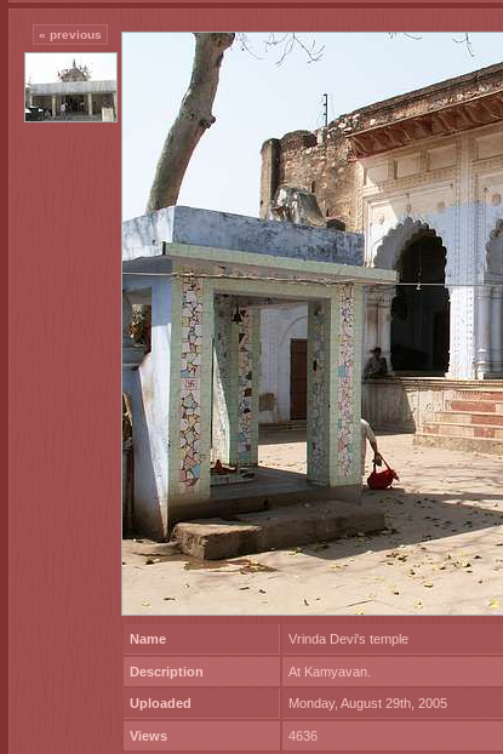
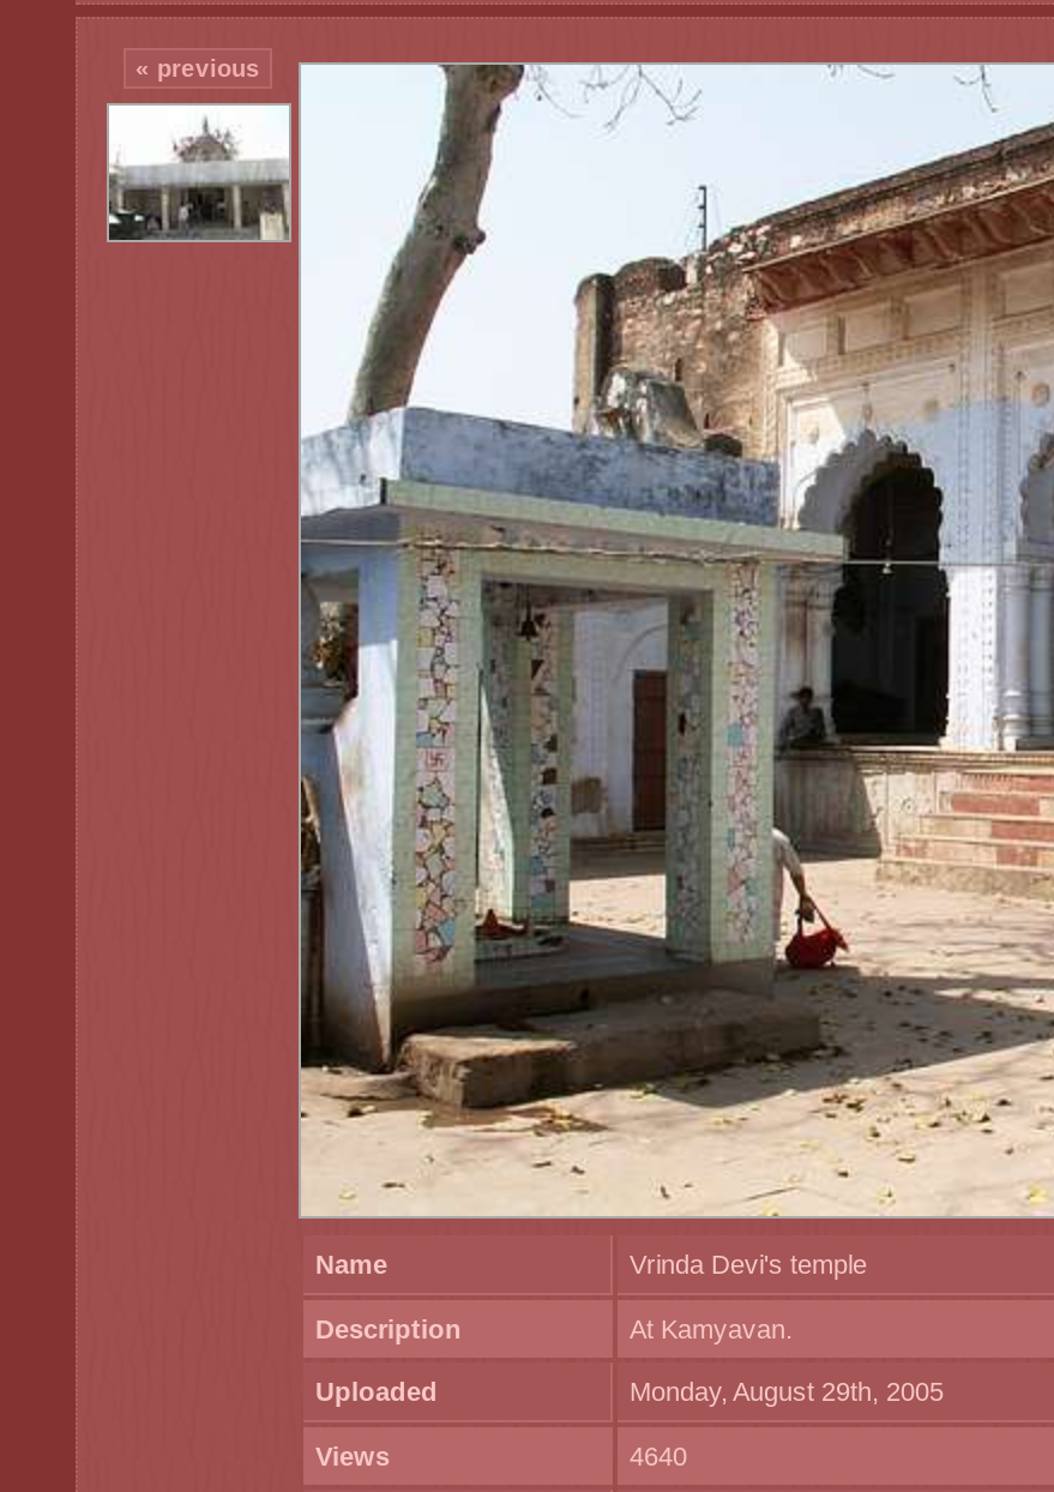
[288,729,318,743] 4636 -> [630,1442,687,1470] 4640

